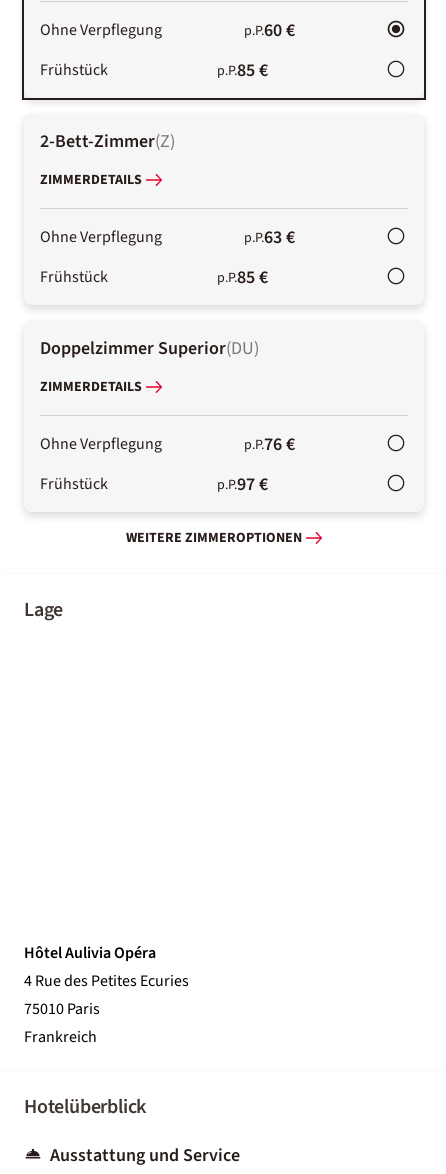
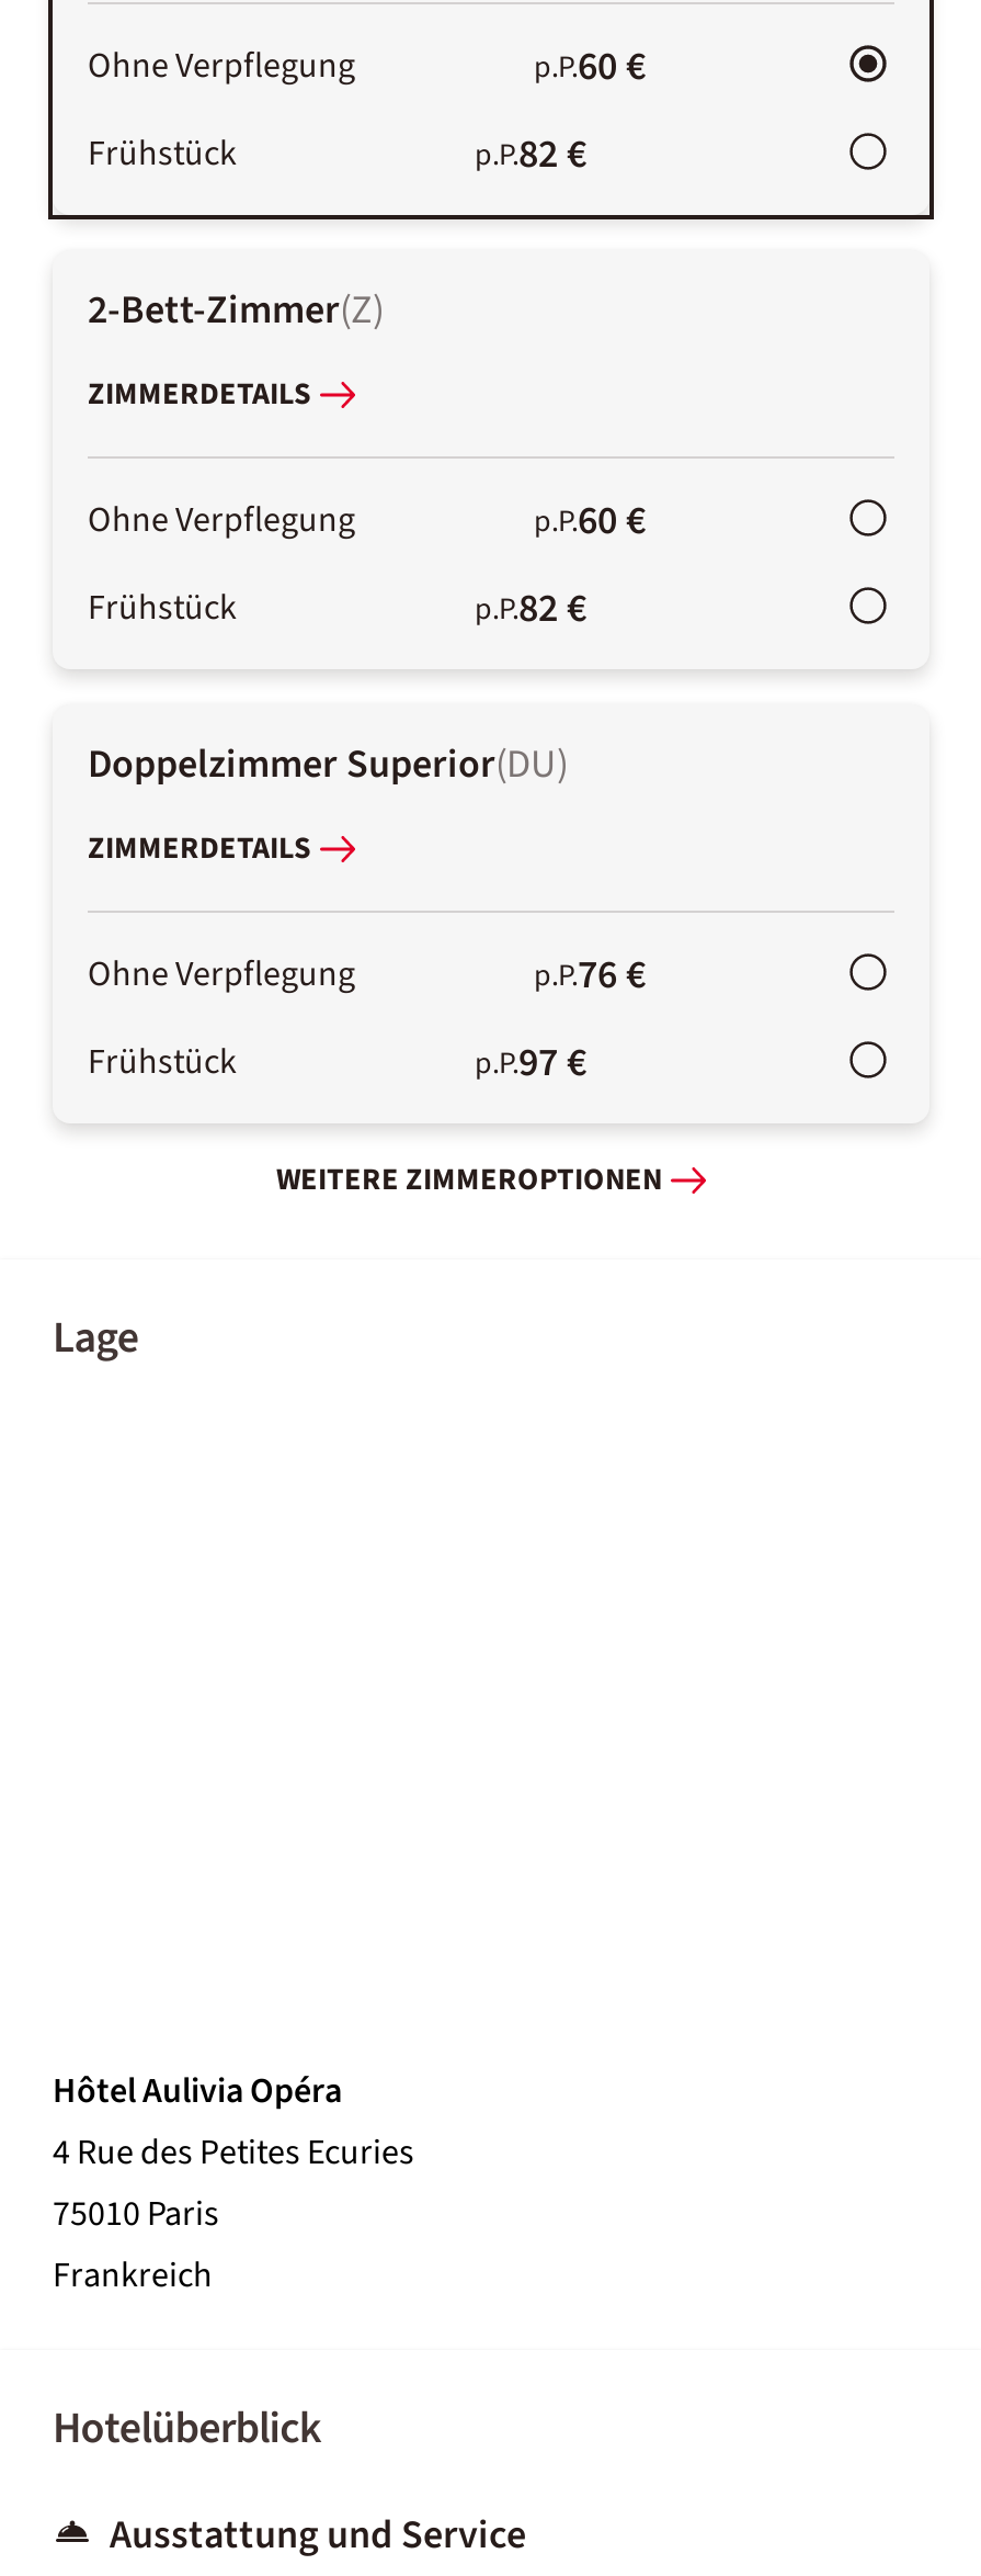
[216,58,267,83] p.P.85 € -> [475,127,586,182] p.P.82 €
[243,225,294,250] p.P.63 € -> [534,493,646,548] p.P.60 €
[216,265,267,290] p.P.85 € -> [475,581,586,636] p.P.82 €

